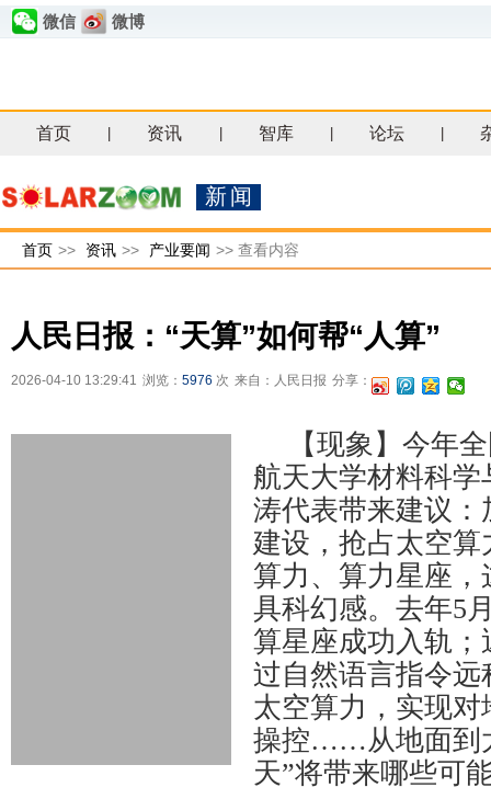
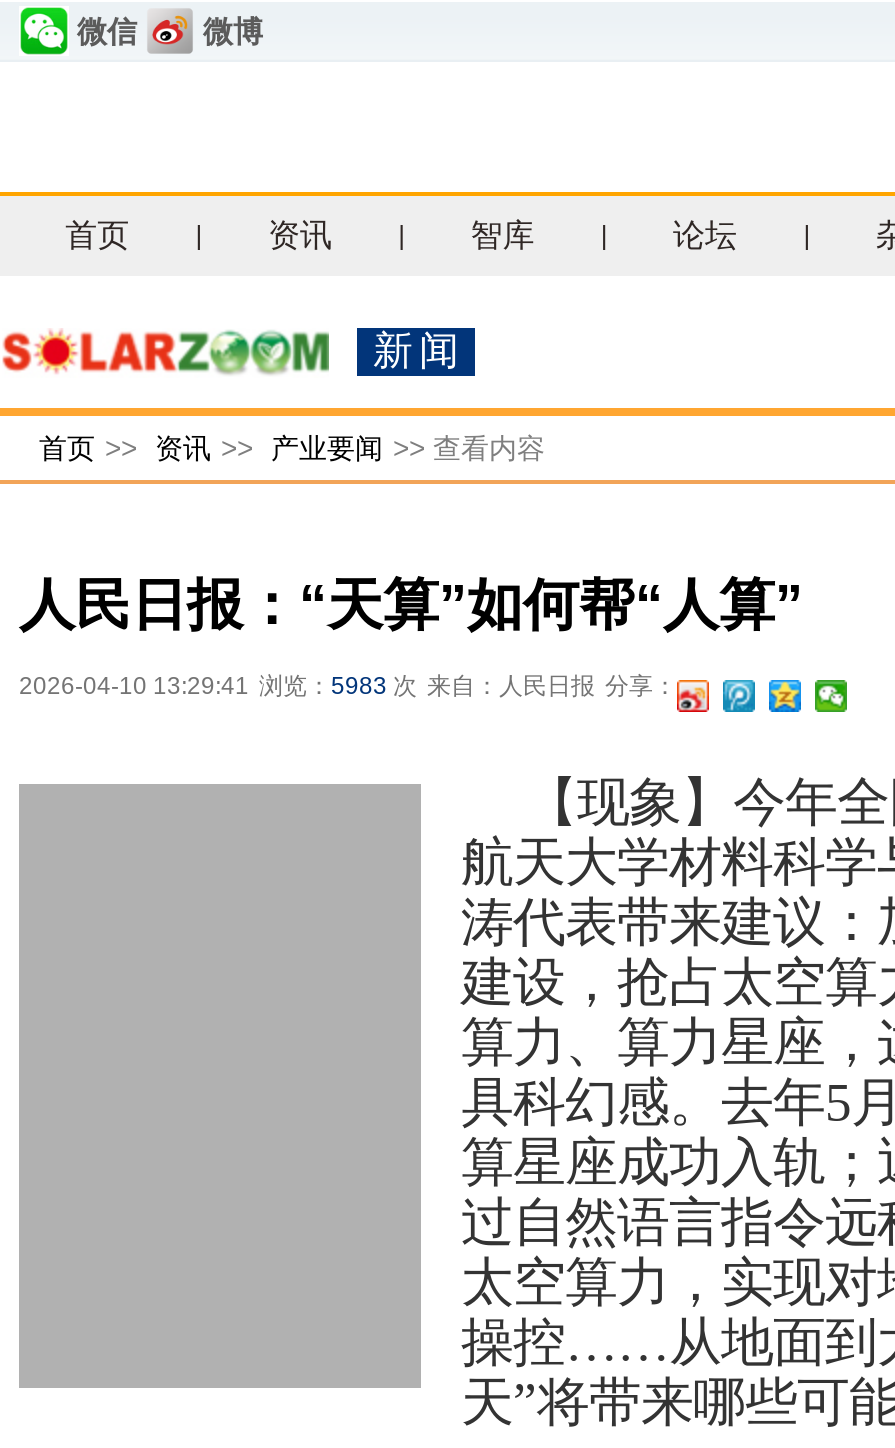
[11,373,372,388] 2026-04-10 13:29:41 浏览：5976次 来自：人民日报 分享： -> [19,672,677,700] 2026-04-10 13:29:41 浏览：5983次 来自：人民日报 分享：

